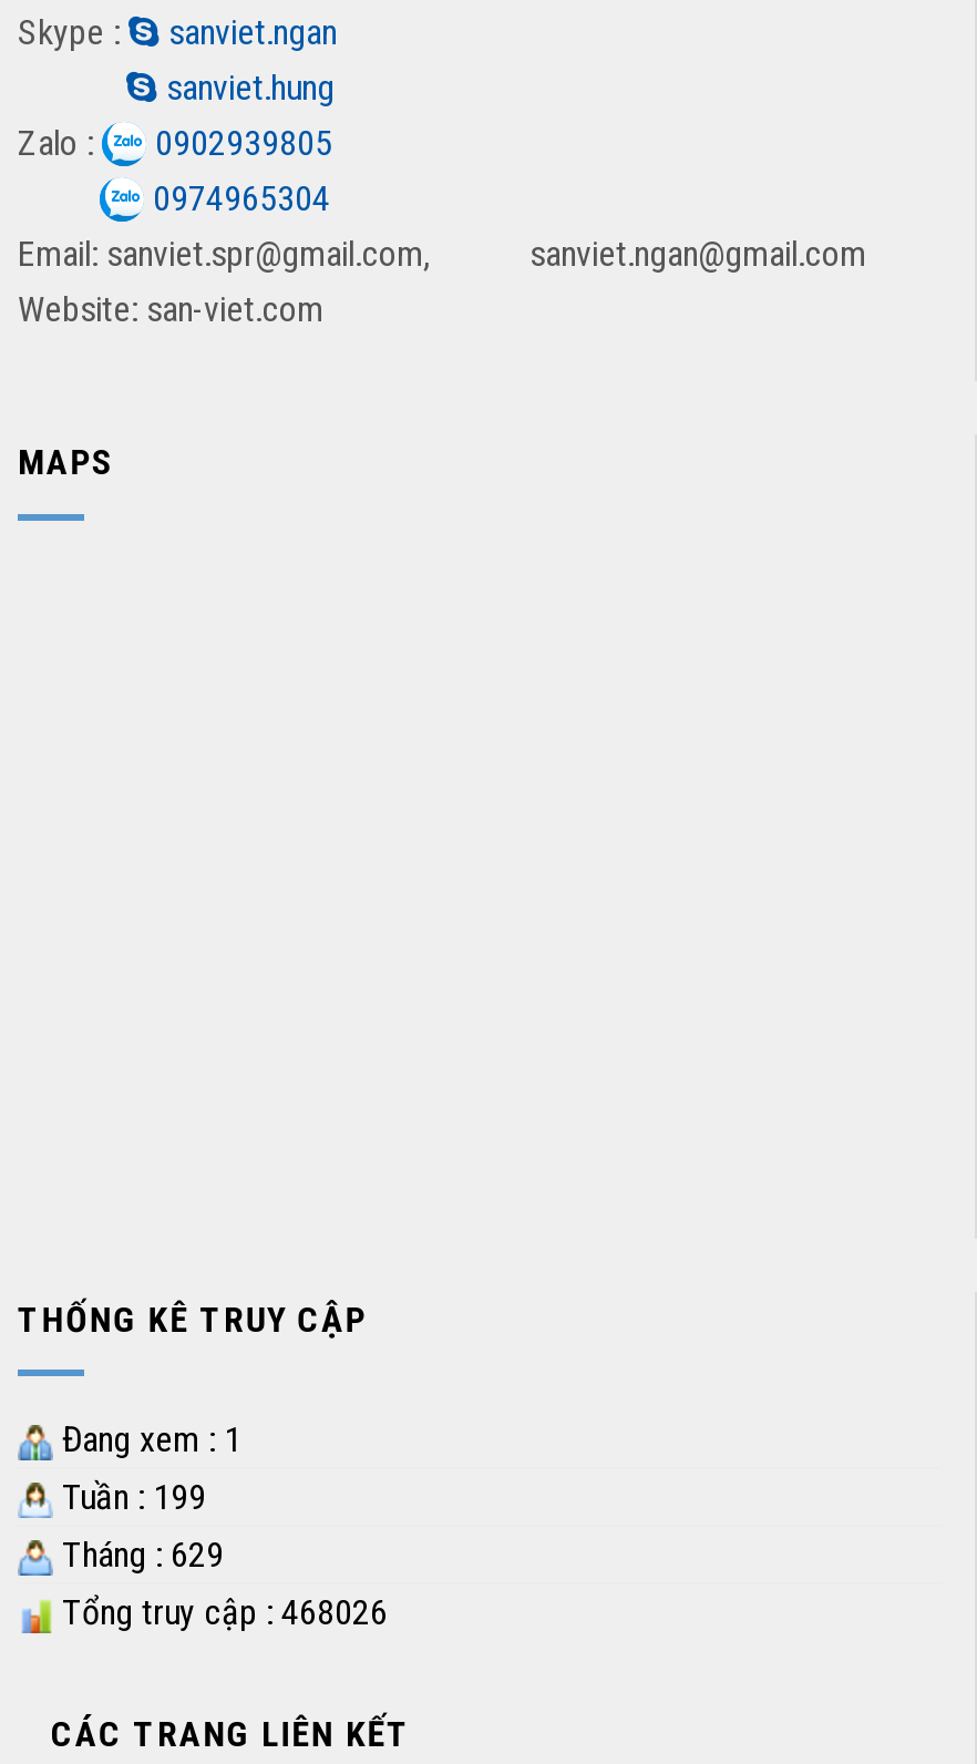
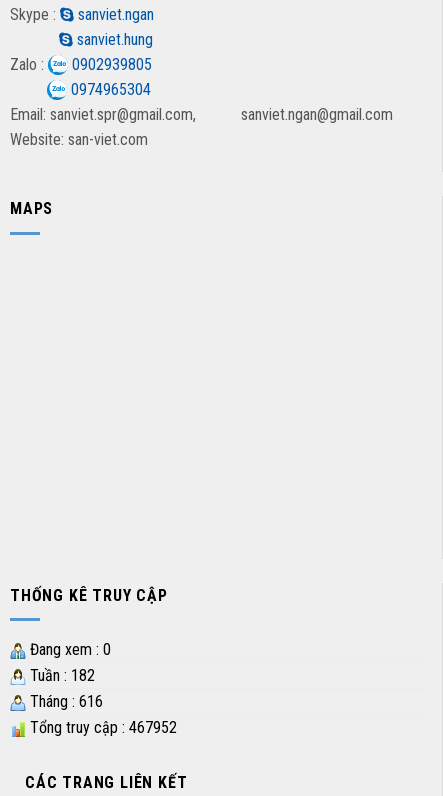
[53,1419,241,1461] Đang xem : 1 -> [26,640,111,659] Đang xem : 0
[53,1476,206,1518] Tuần : 199 -> [26,666,95,685] Tuần : 182
[53,1534,224,1576] Tháng : 629 -> [26,692,103,711] Tháng : 616
[53,1592,388,1634] Tổng truy cập : 468026 -> [26,718,177,737] Tổng truy cập : 467952

